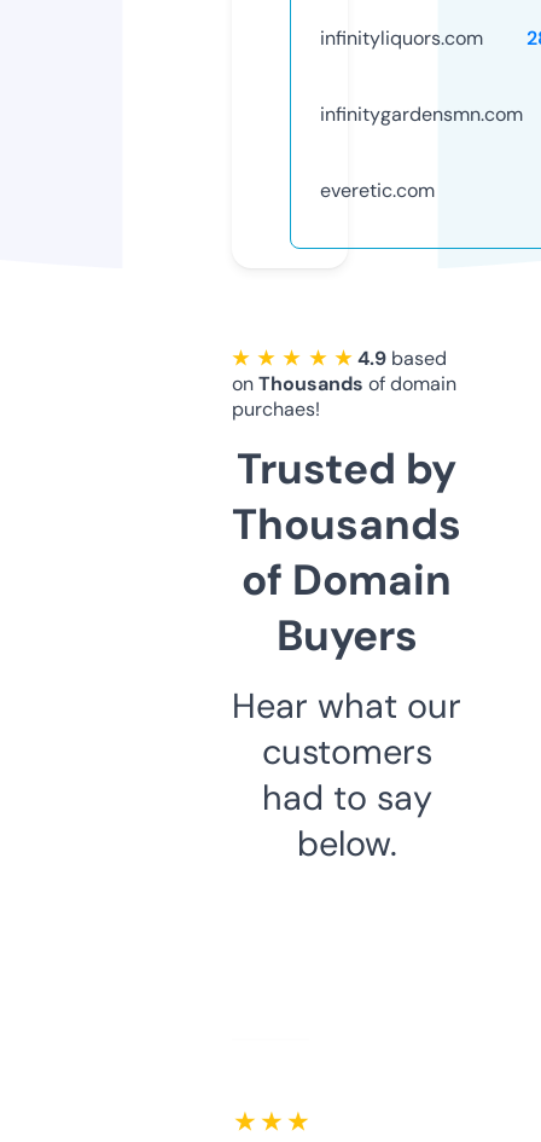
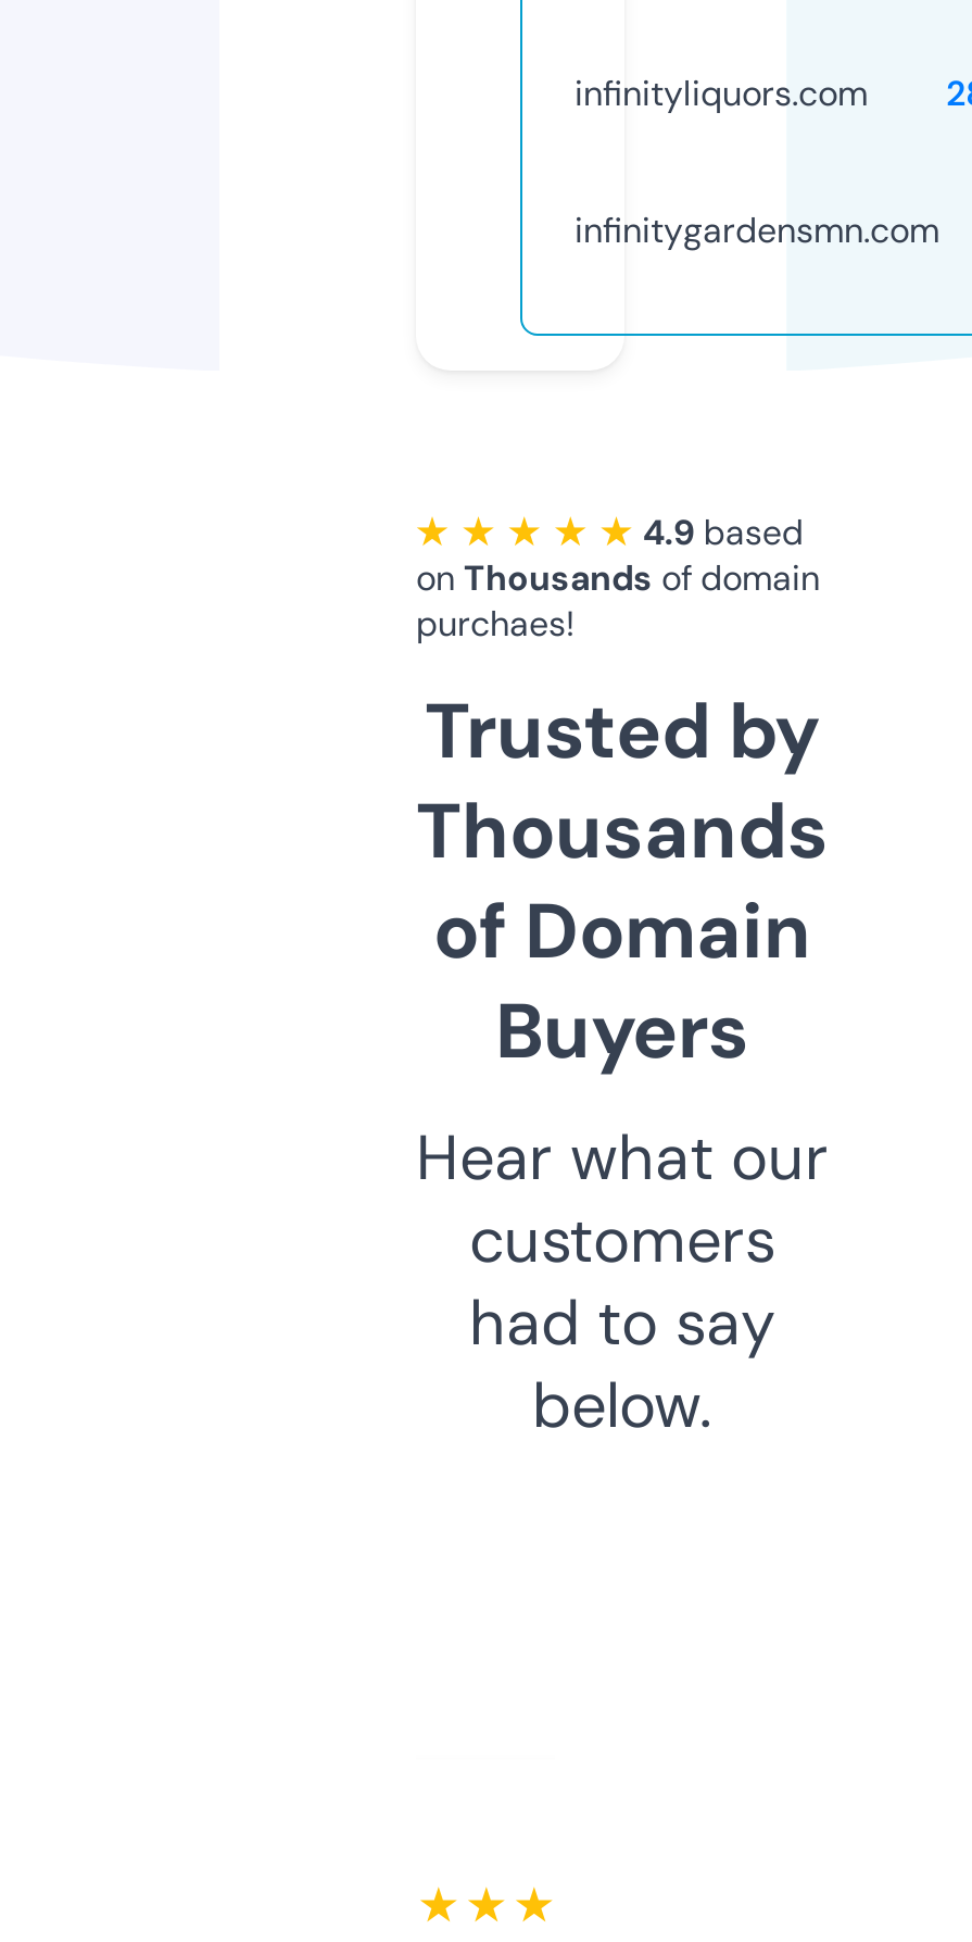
[320,177,435,203] everetic.com -> none

